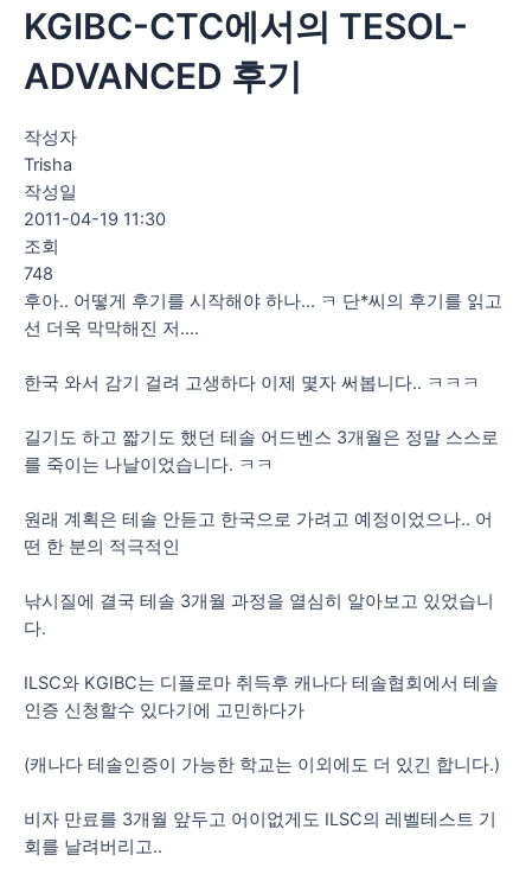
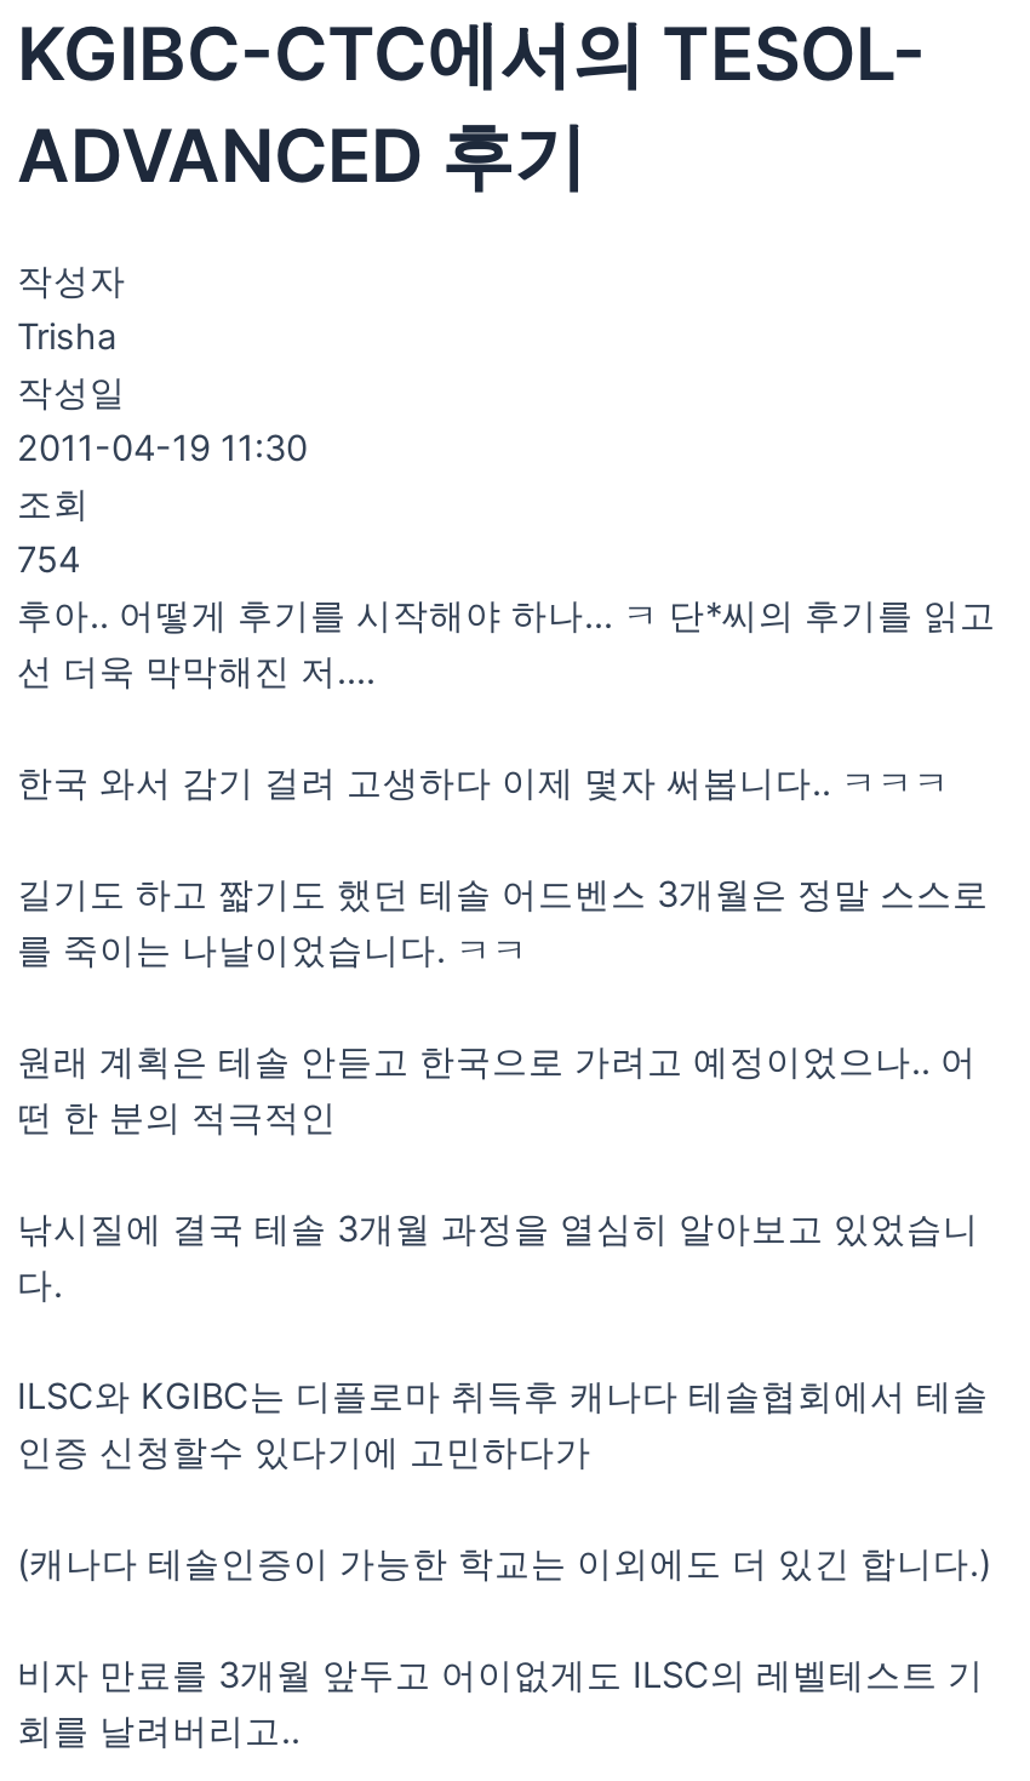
[24,263,53,285] 748 -> [17,538,80,582] 754

